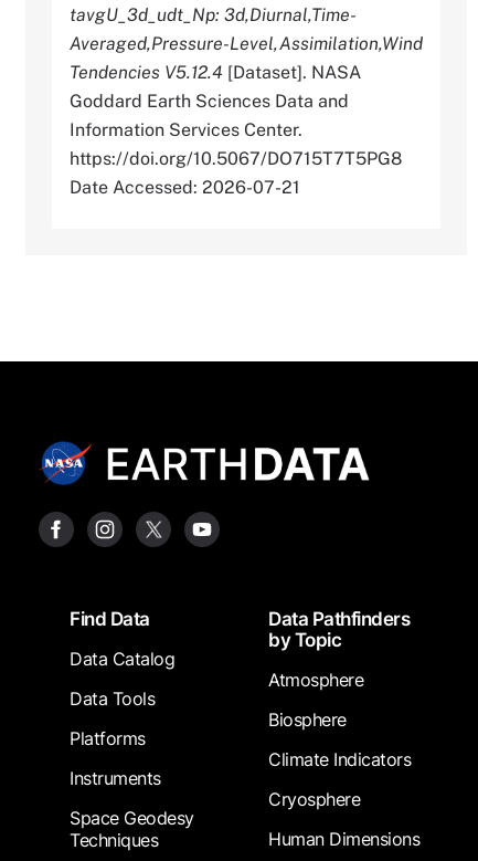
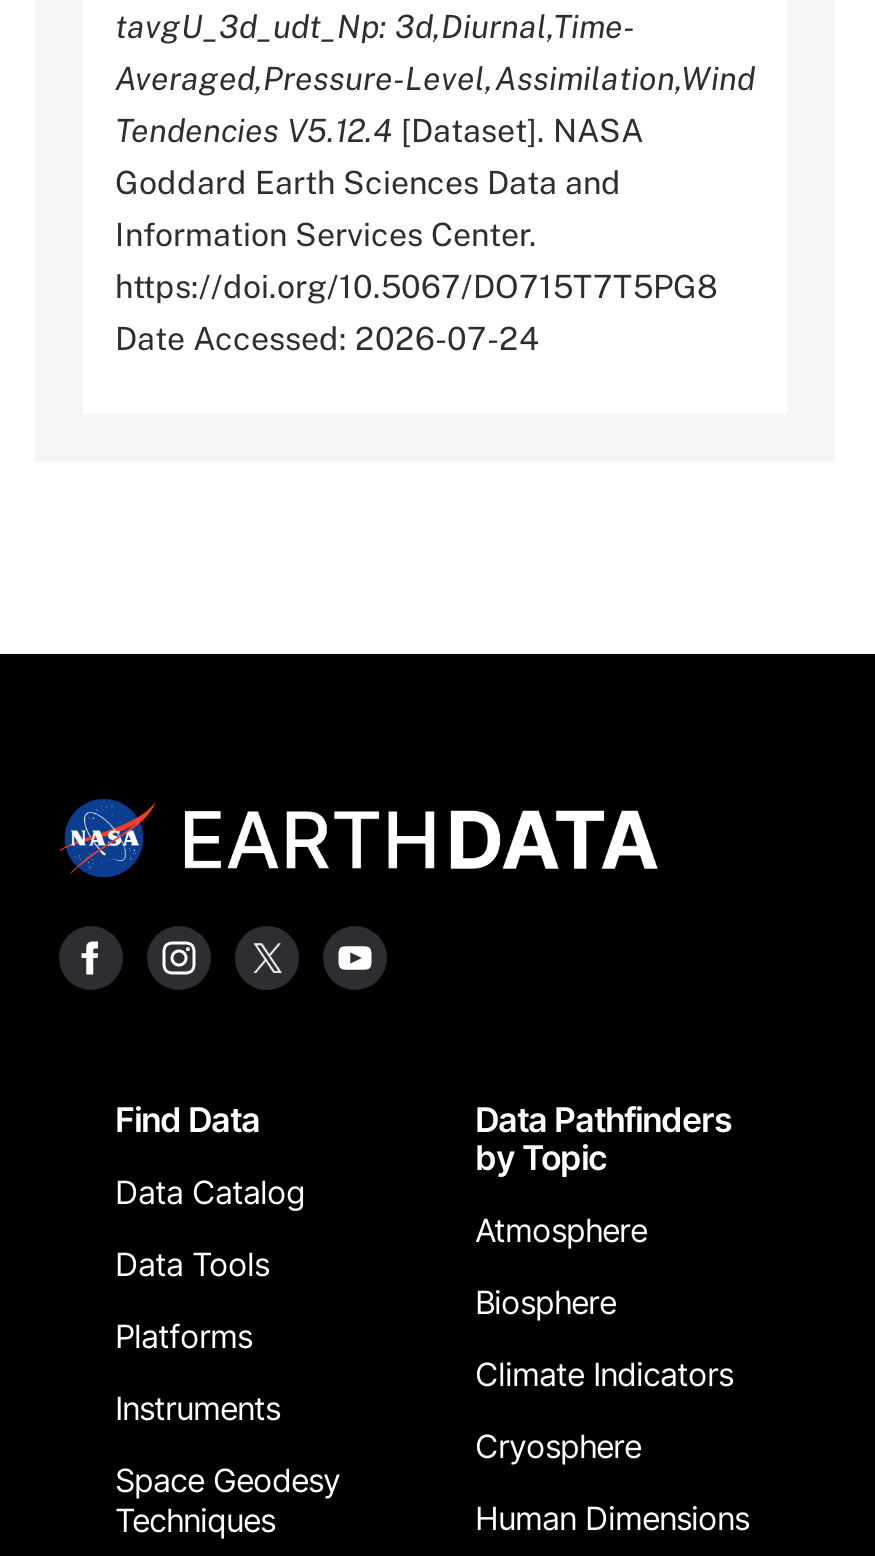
[70,177,300,198] Date Accessed: 2026-07-21 -> [115,320,539,358] Date Accessed: 2026-07-24

